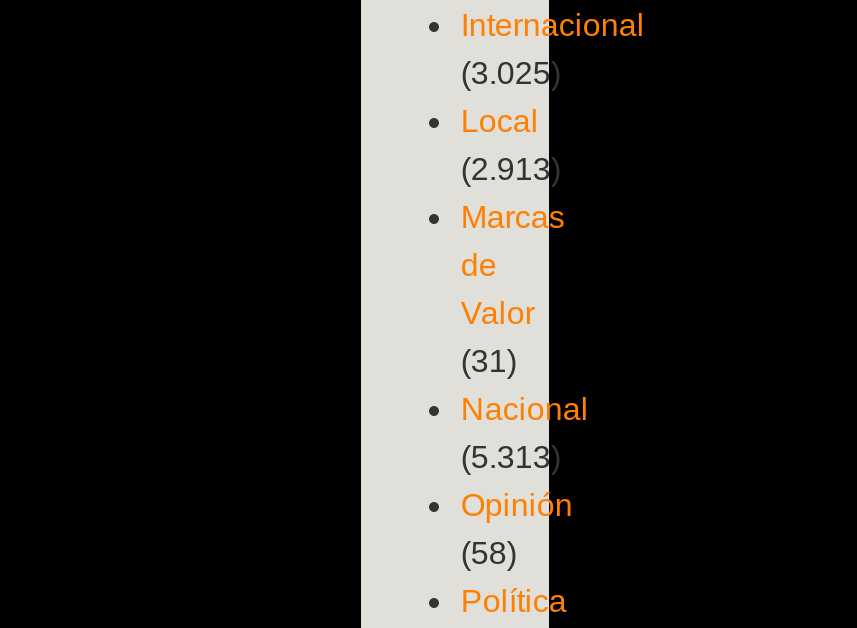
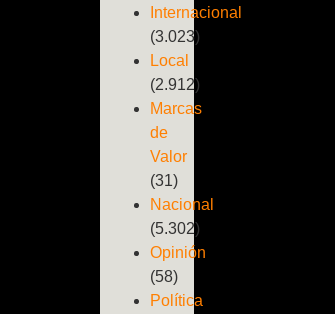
[461,57,561,91] (3.025) -> [150,28,200,45] (3.023)
[461,153,561,187] (2.913) -> [150,76,200,93] (2.912)
[461,441,561,475] (5.313) -> [150,220,200,237] (5.302)

